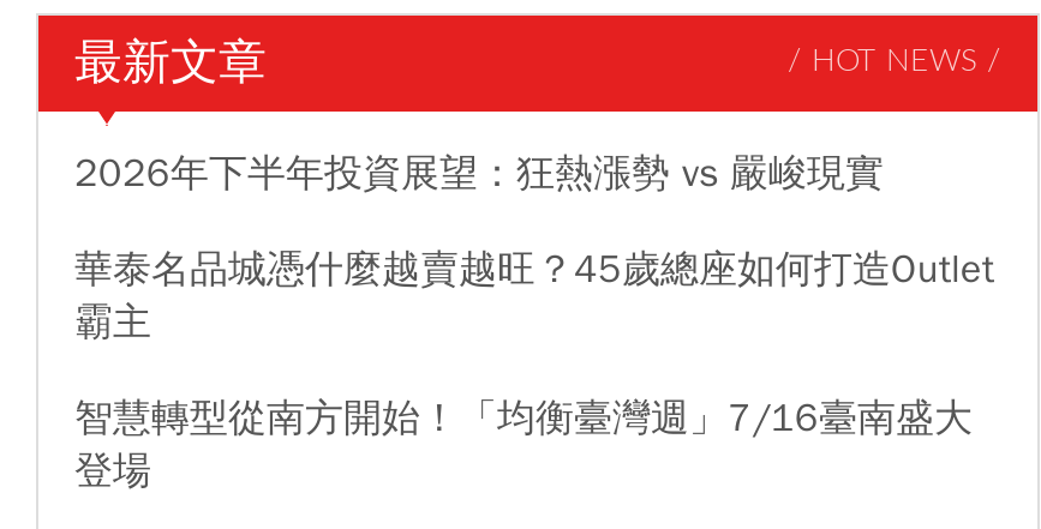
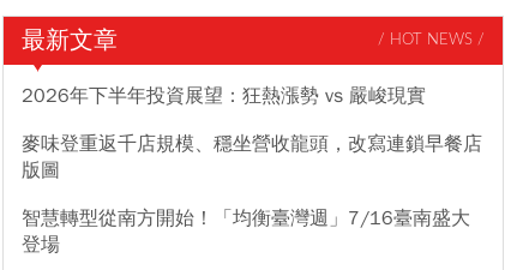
[74,246,994,346] 華泰名品城憑什麼越賣越旺？45歲總座如何打造Outlet | 霸主 -> [22,132,482,182] 麥味登重返千店規模、穩坐營收龍頭，改寫連鎖早餐店 | 版圖

